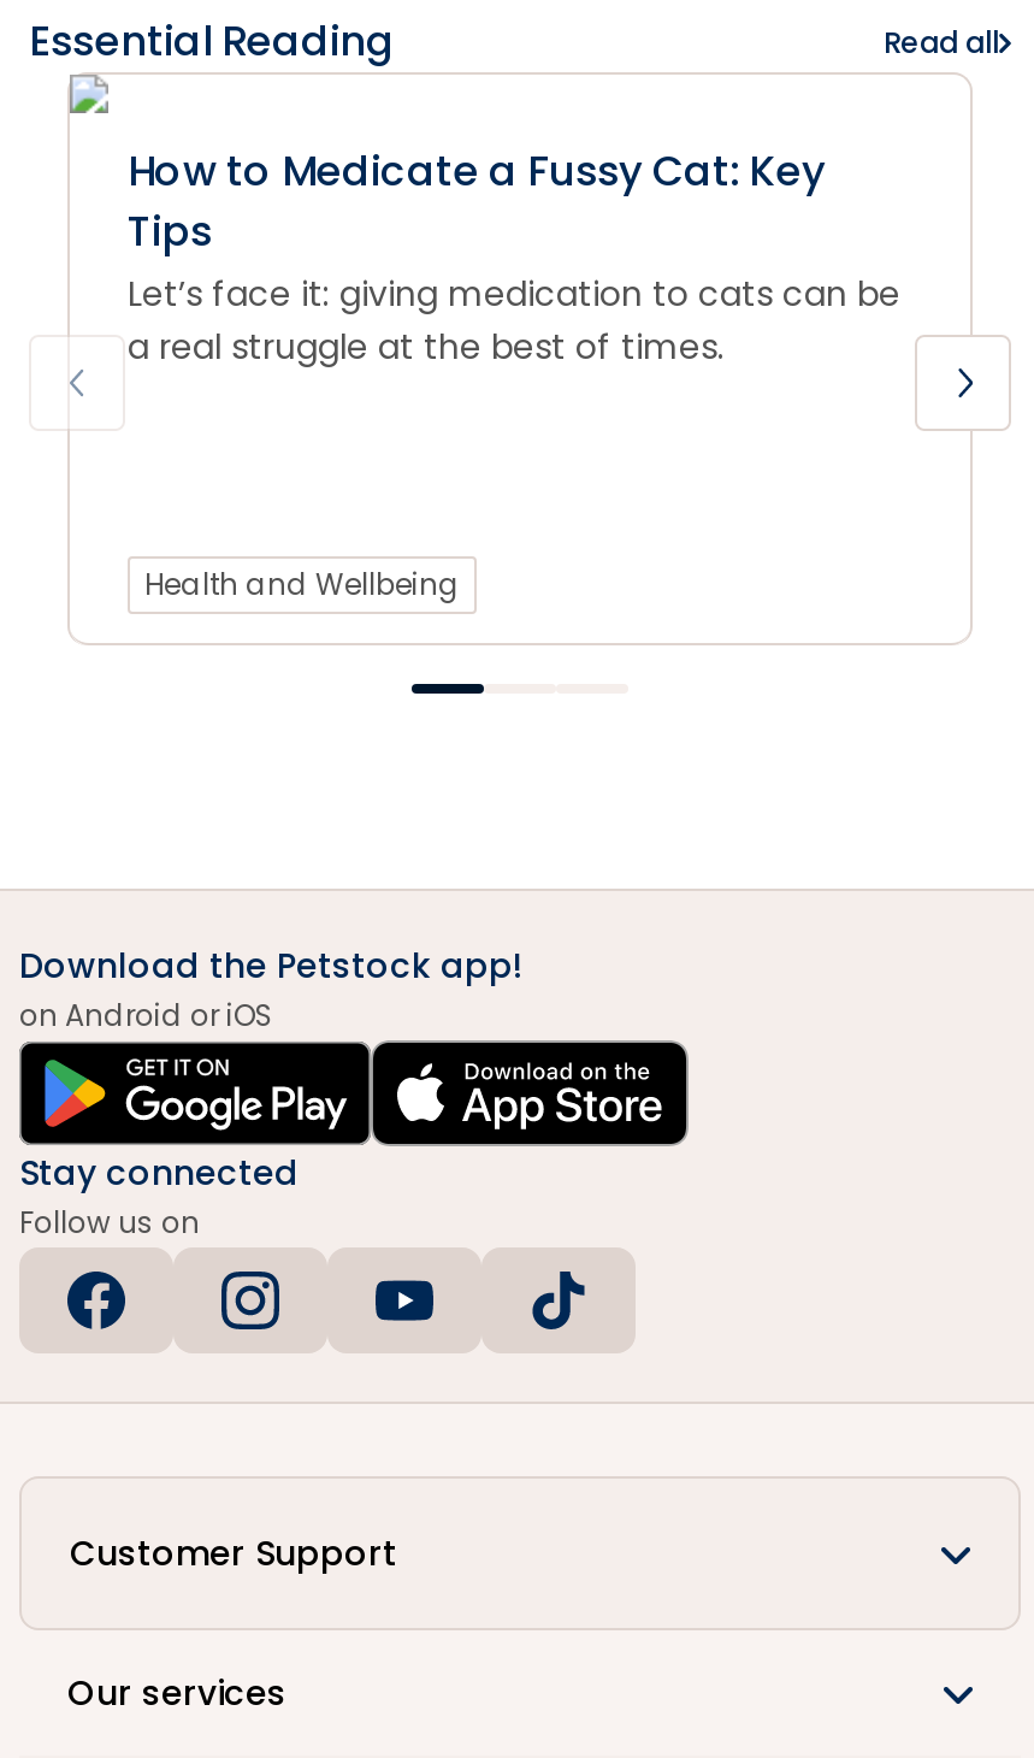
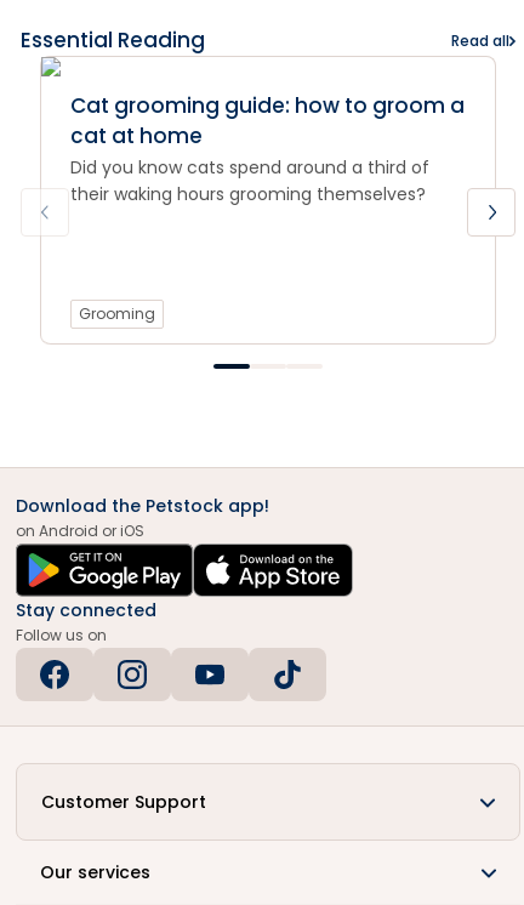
[128,142,900,371] How to Medicate a Fussy Cat: Key | Tips | Let’s face it: giving medication to cats can be | a real struggle at the best of times. -> [70,91,465,206] Cat grooming guide: how to groom a | cat at home | Did you know cats spend around a third of | their waking hours grooming themselves?
[144,564,460,604] Health and Wellbeing -> [79,303,155,324] Grooming

